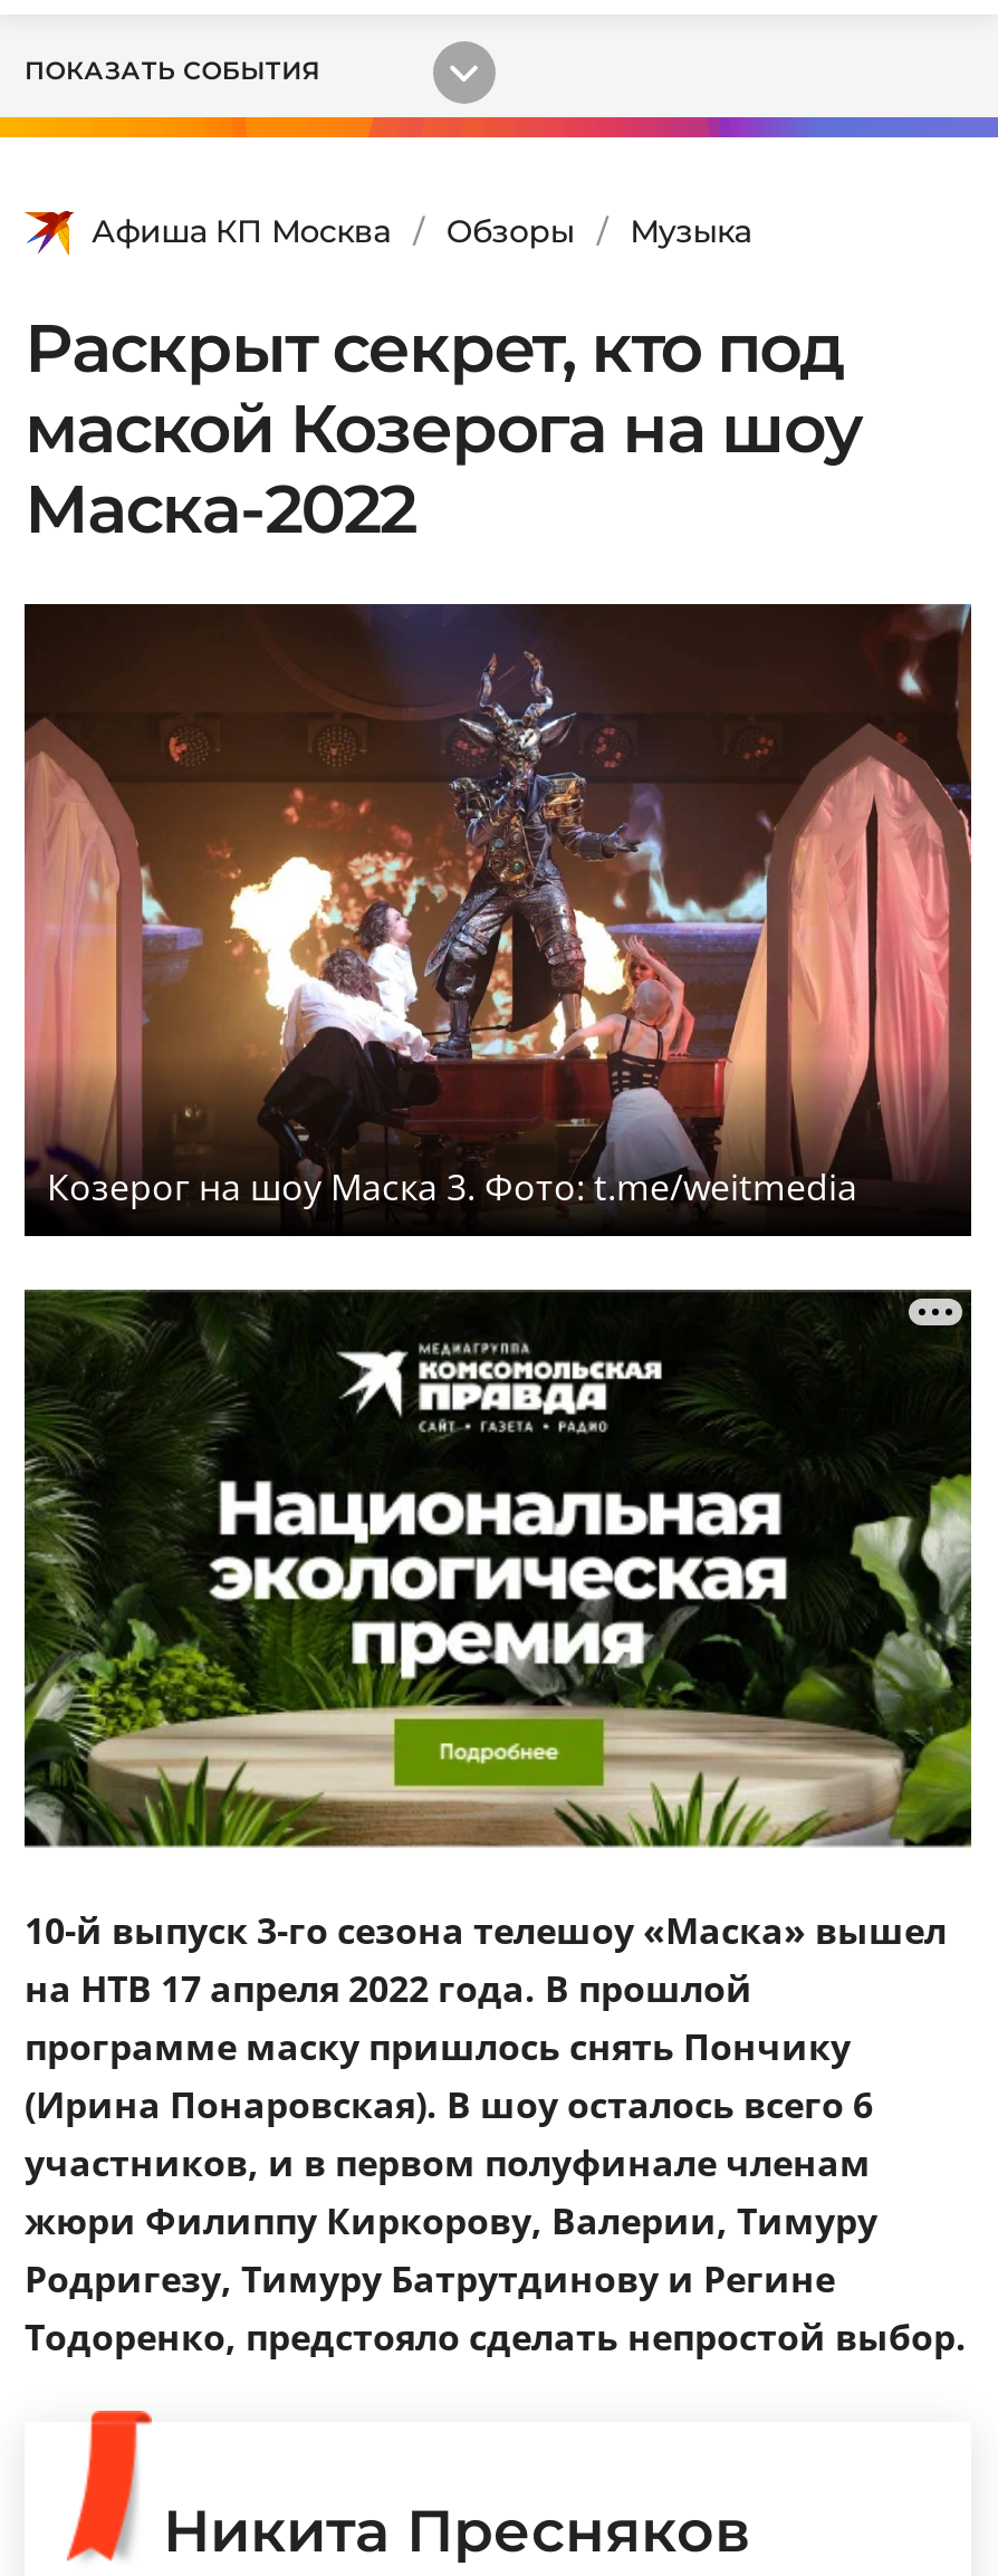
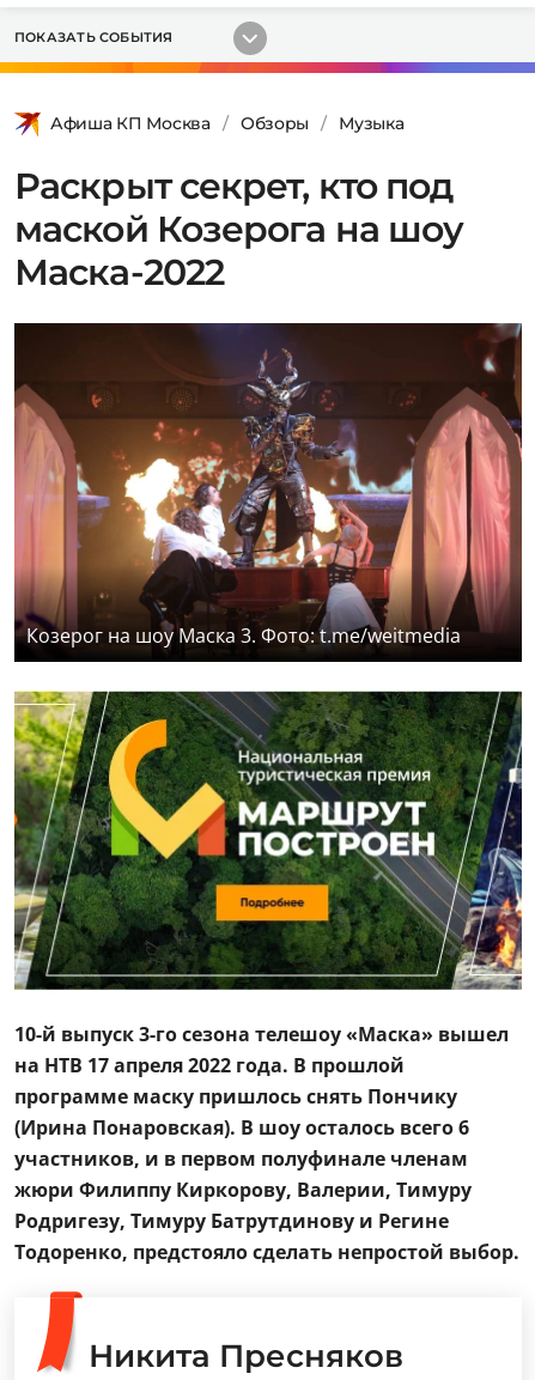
[22,1287,973,1848] [image] -> [13,691,523,991] [image]

